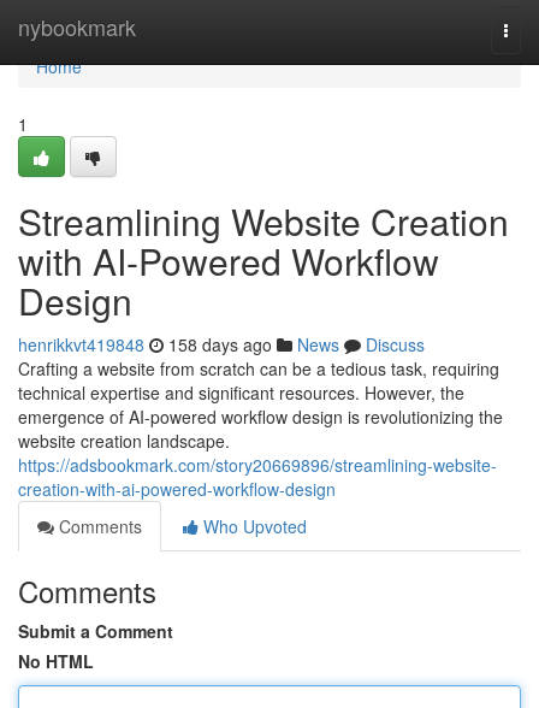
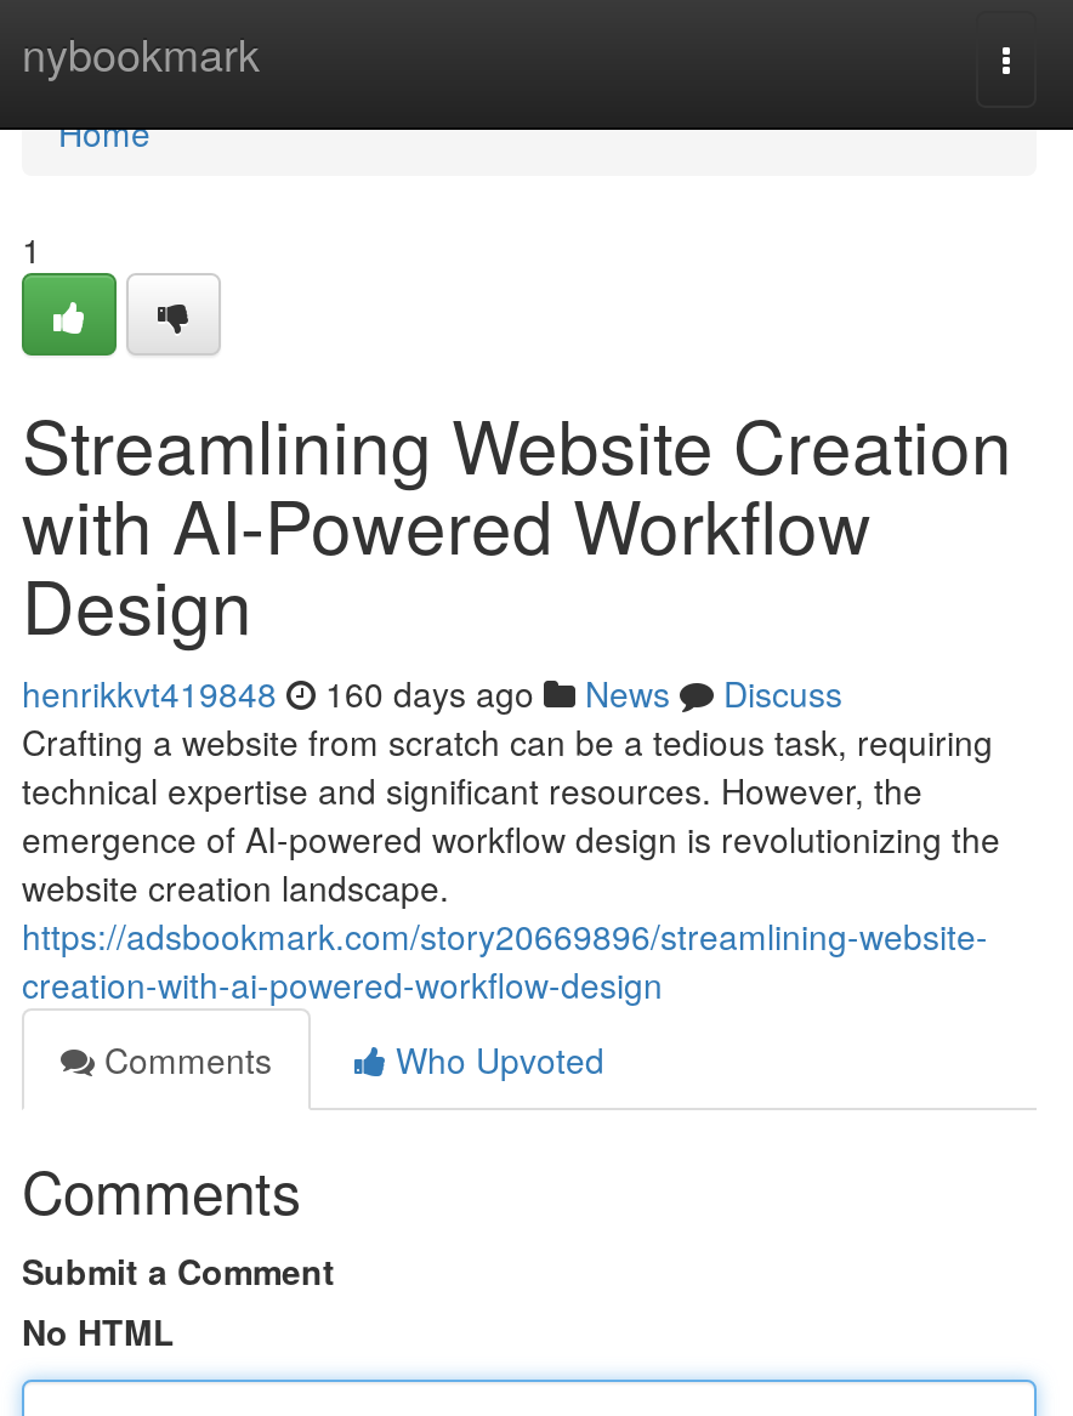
[18,332,425,356] henrikkvt419848 158 days ago News Discuss -> [22,669,842,717] henrikkvt419848 160 days ago News Discuss

